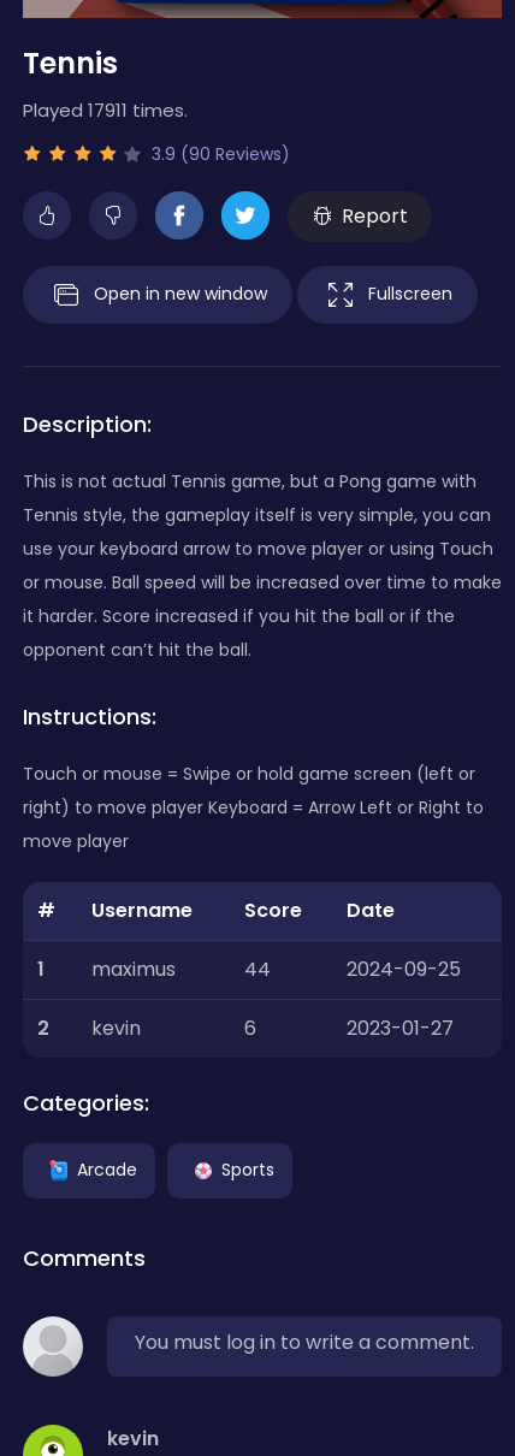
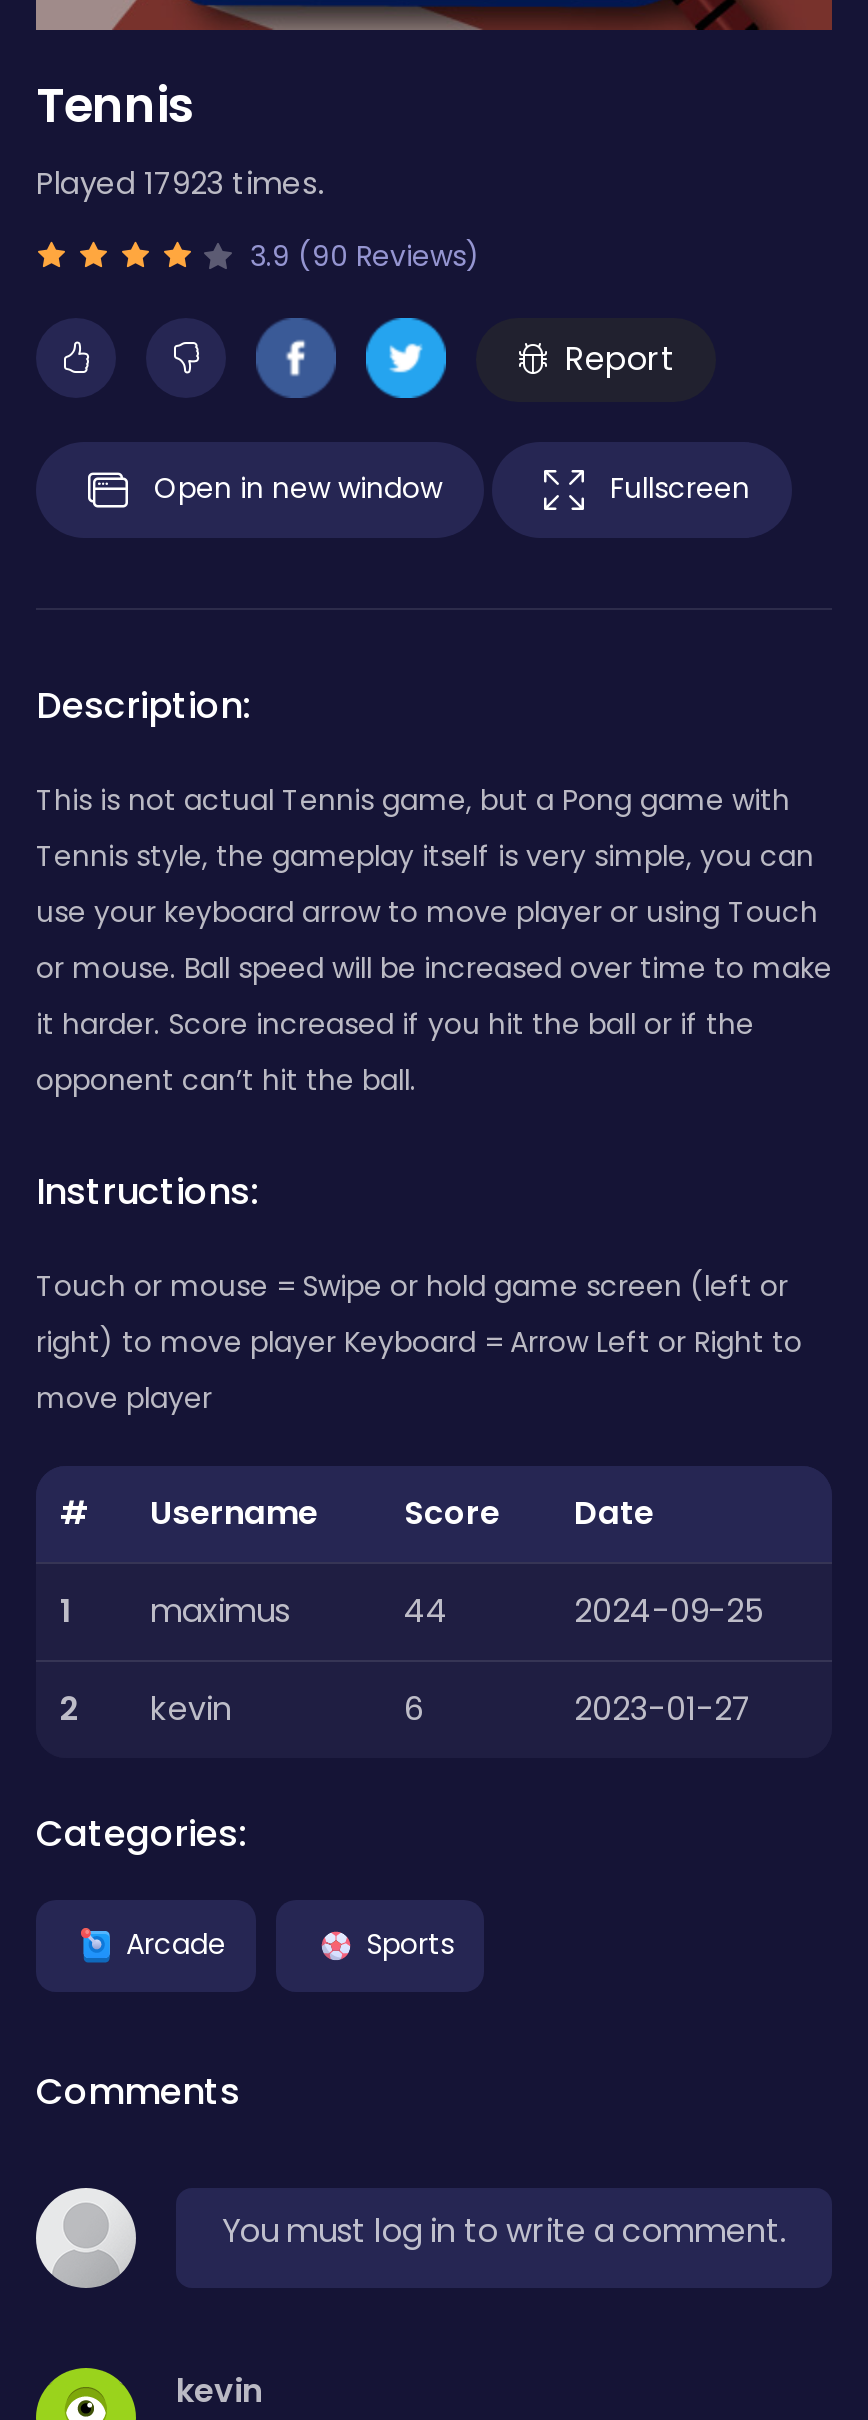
[23,98,188,123] Played 17911 times. -> [36,163,324,205] Played 17923 times.

